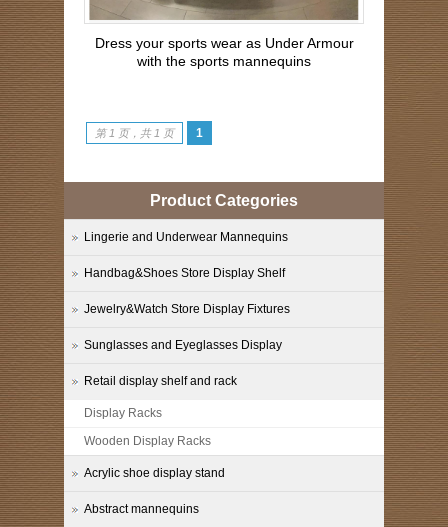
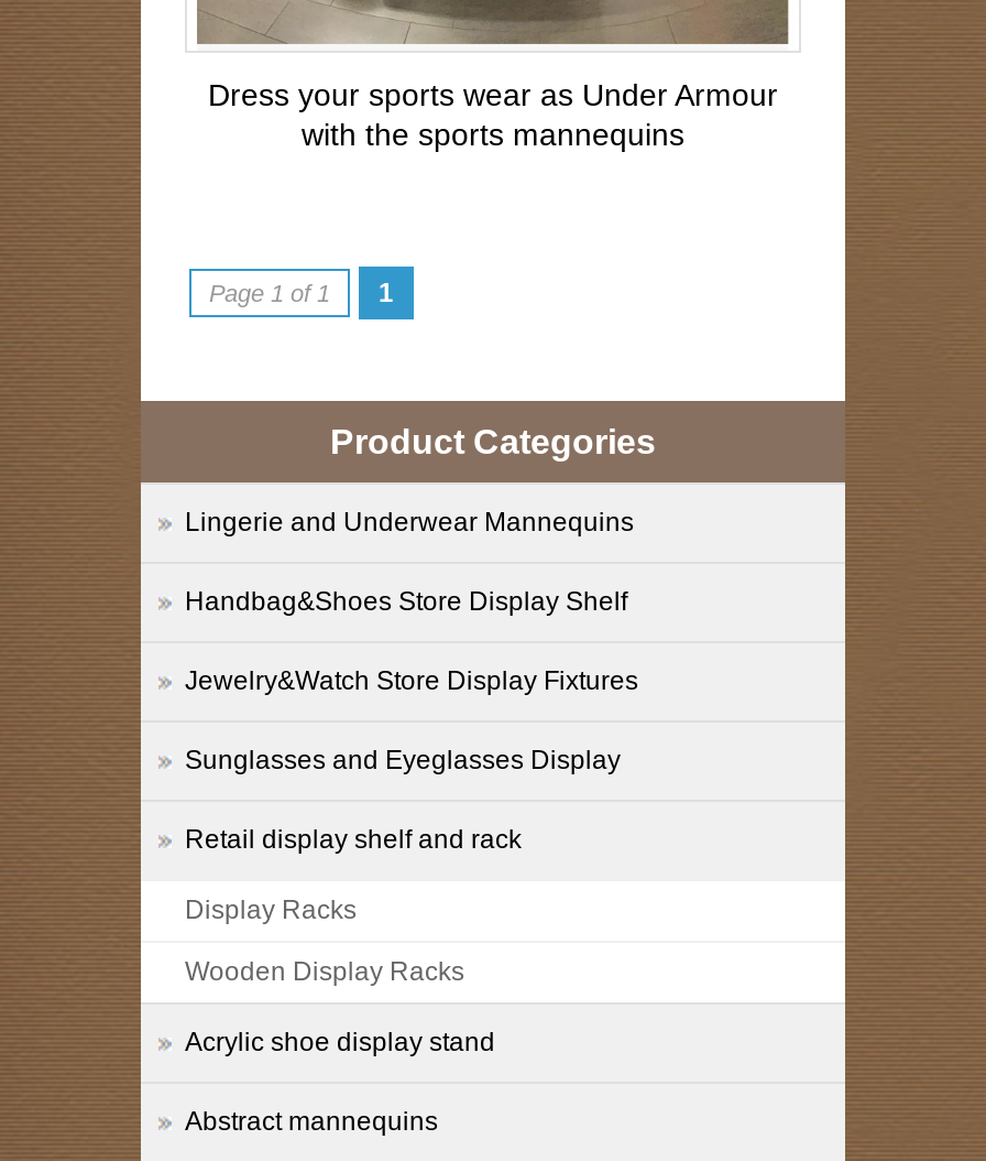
[95,126,203,140] 第 1 页，共 1 页 1 -> [209,278,394,308] Page 1 of 1 1

